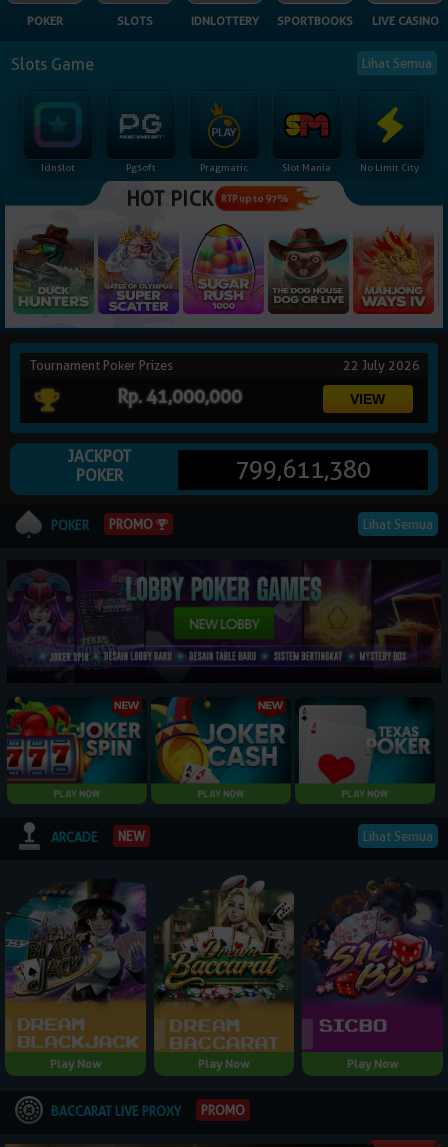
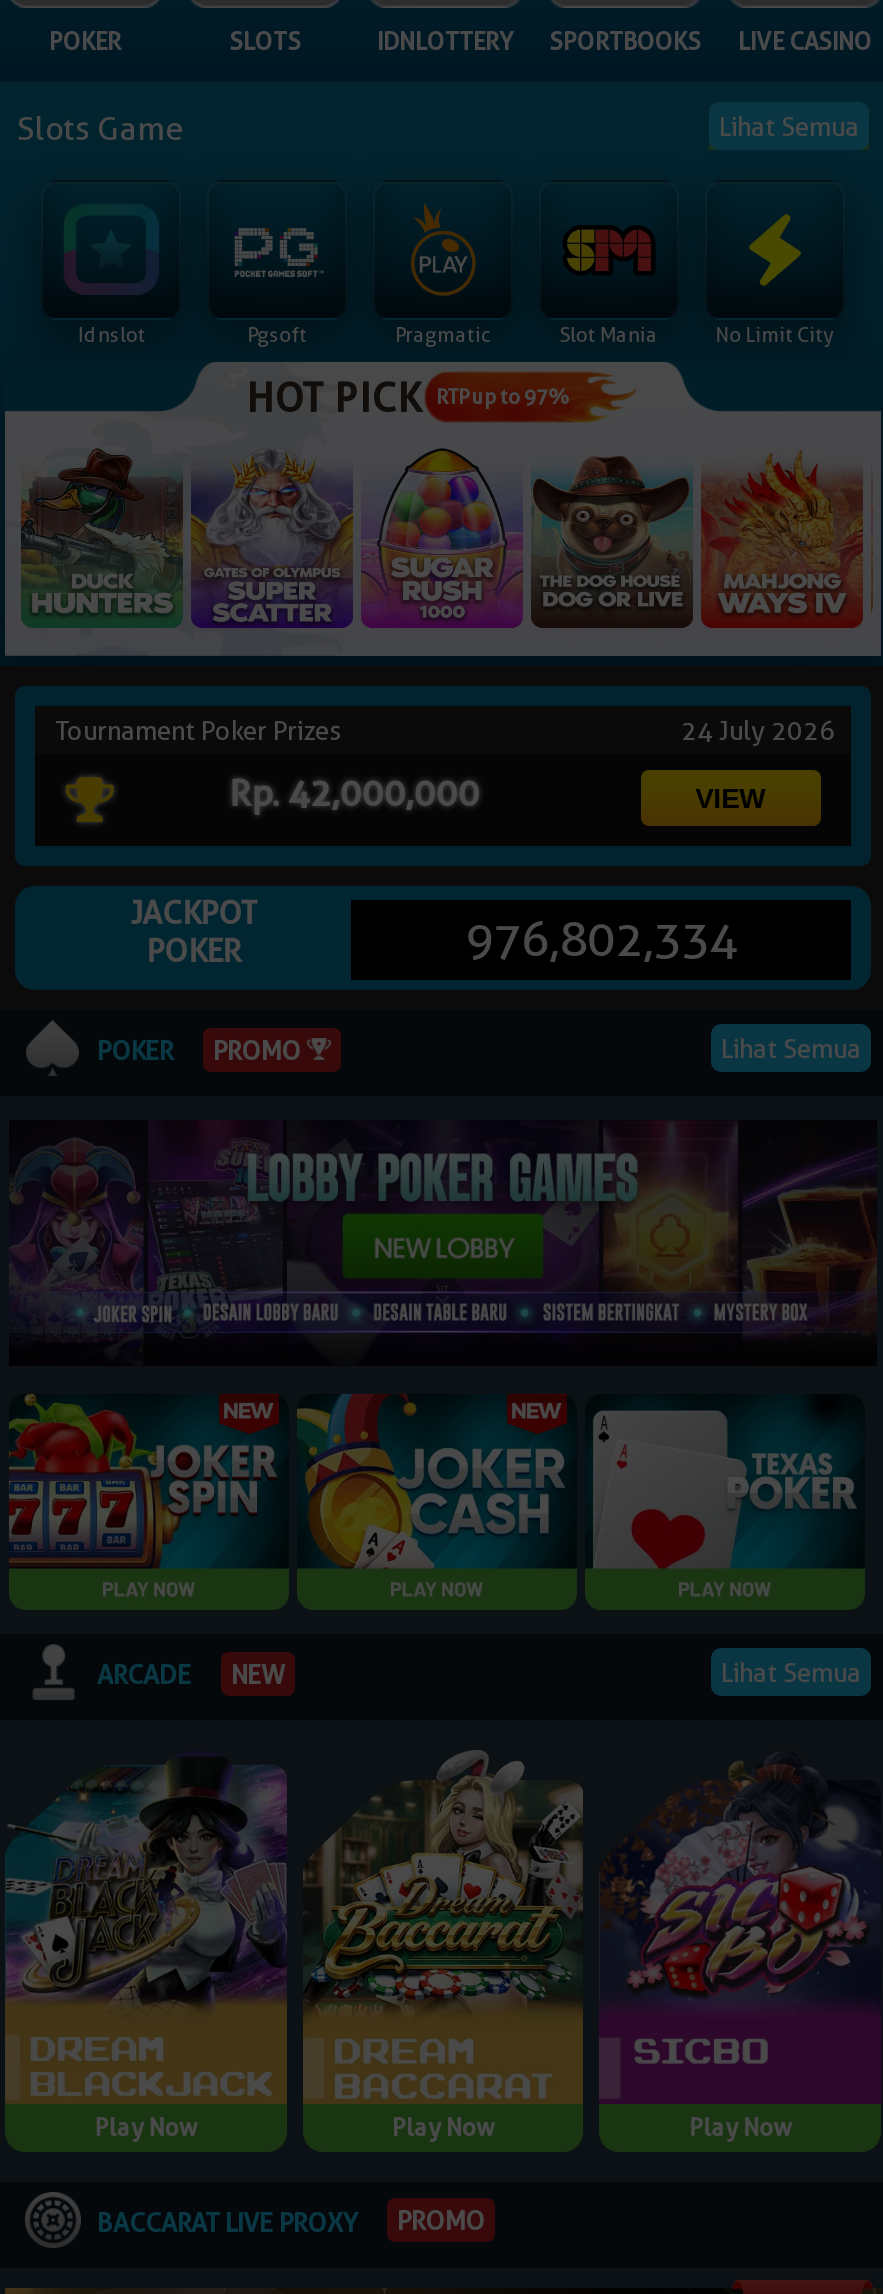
[343,357,423,373] 22 July 2026 -> [681,715,841,747] 24 July 2026
[117,386,242,407] Rp. 41,000,000 -> [229,773,479,815] Rp. 42,000,000
[235,455,371,484] 799,611,380 -> [465,911,737,969] 976,802,334

